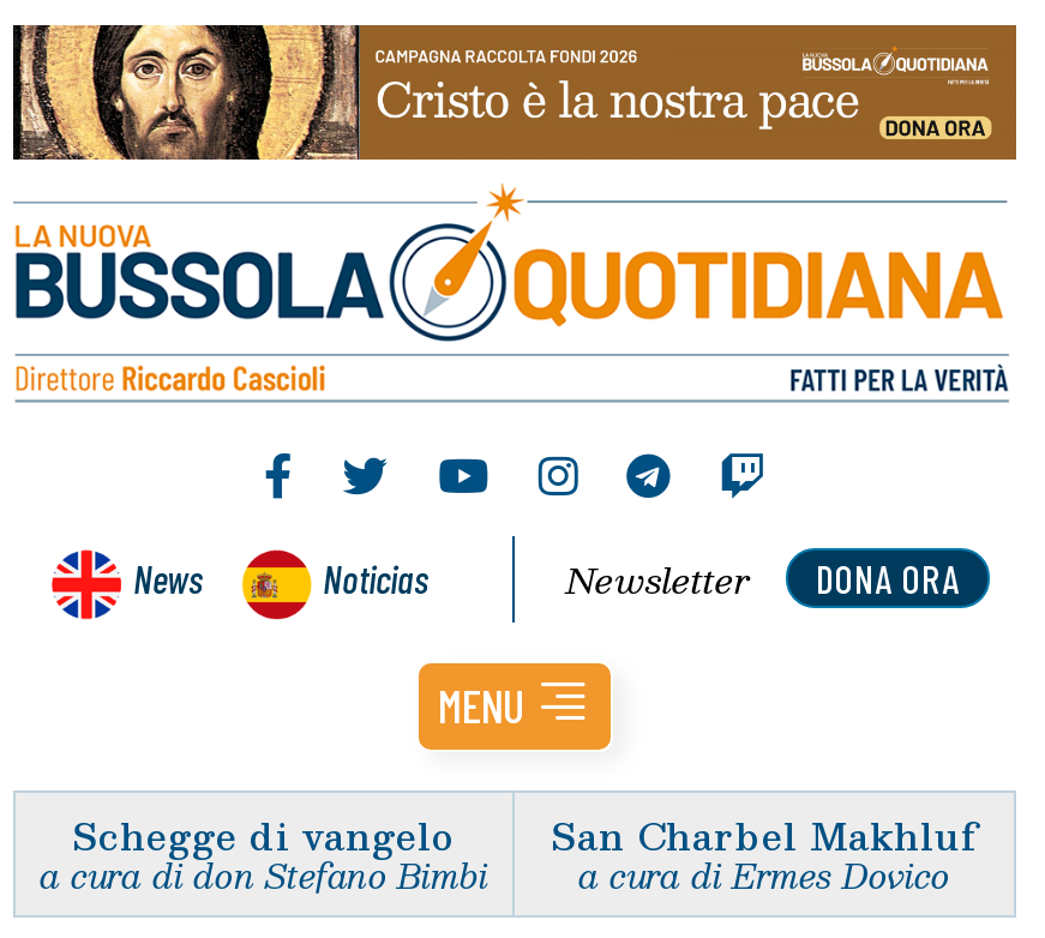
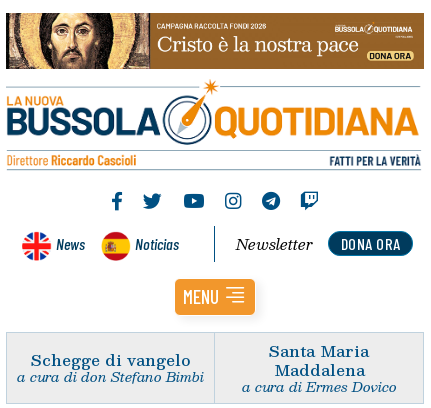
[551,804,978,864] San Charbel Makhluf -> [269,338,369,382] Santa Maria | Maddalena

